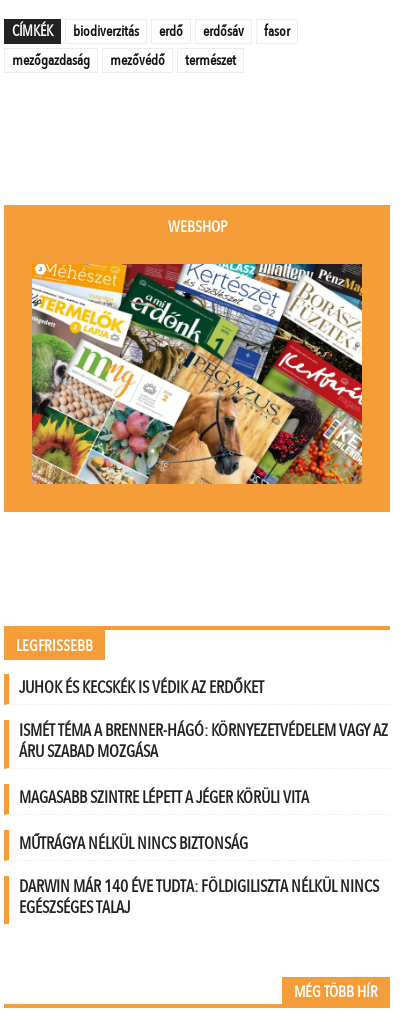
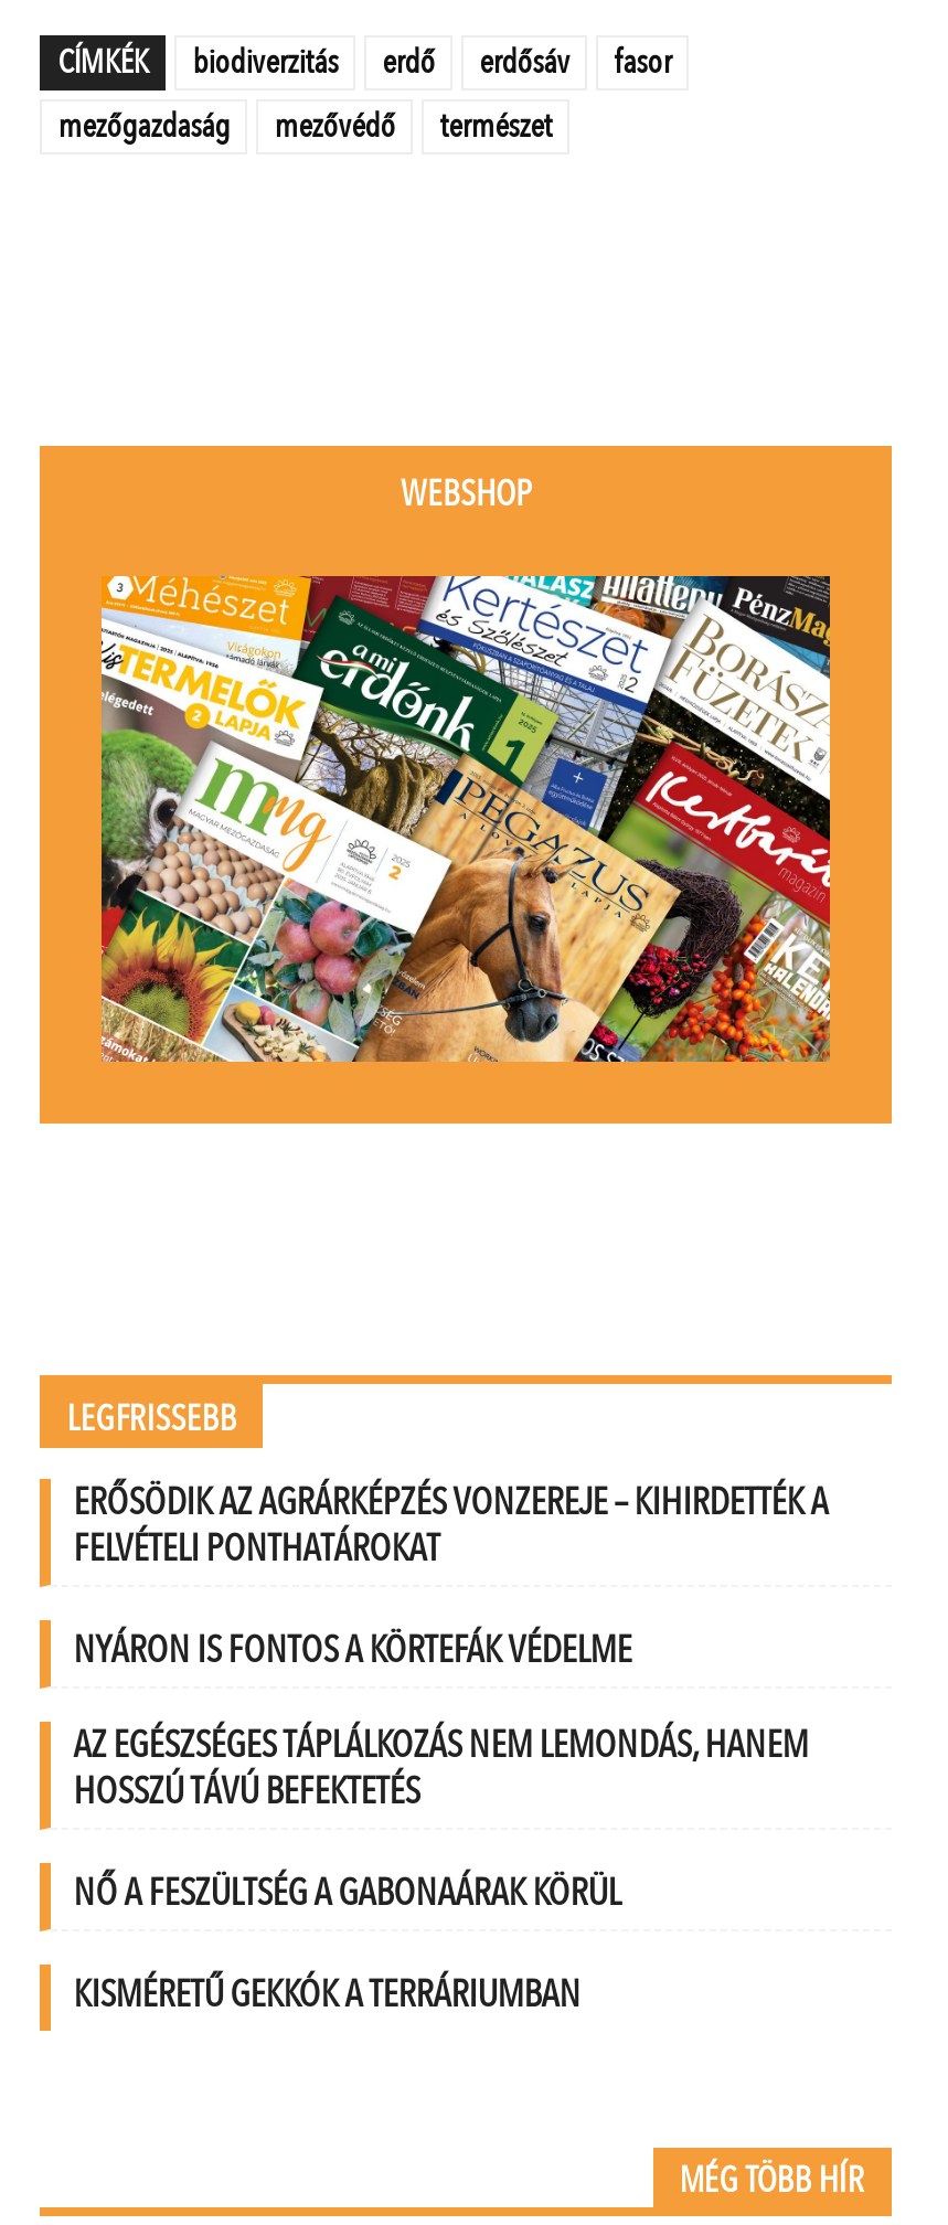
[19,676,264,699] JUHOK ÉS KECSKÉK IS VÉDIK AZ ERDŐKET -> [73,1478,828,1575] ERŐSÖDIK AZ AGRÁRKÉPZÉS VONZEREJE – KIHIRDETTÉK A | FELVÉTELI PONTHATÁROKAT
[19,719,388,763] ISMÉT TÉMA A BRENNER-HÁGÓ: KÖRNYEZETVÉDELEM VAGY AZ | ÁRU SZABAD MOZGÁSA -> [73,1626,632,1676] NYÁRON IS FONTOS A KÖRTEFÁK VÉDELME
[19,786,309,809] MAGASABB SZINTRE LÉPETT A JÉGER KÖRÜLI VITA -> [73,1721,808,1818] AZ EGÉSZSÉGES TÁPLÁLKOZÁS NEM LEMONDÁS, HANEM | HOSSZÚ TÁVÚ BEFEKTETÉS
[19,832,248,855] MŰTRÁGYA NÉLKÜL NINCS BIZTONSÁG -> [73,1869,621,1919] NŐ A FESZÜLTSÉG A GABONAÁRAK KÖRÜL
[19,875,379,919] DARWIN MÁR 140 ÉVE TUDTA: FÖLDIGILISZTA NÉLKÜL NINCS | EGÉSZSÉGES TALAJ -> [73,1970,581,2021] KISMÉRETŰ GEKKÓK A TERRÁRIUMBAN

